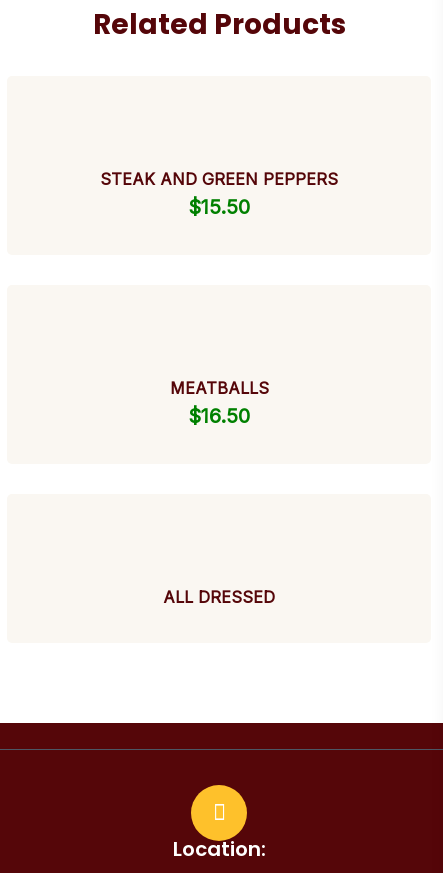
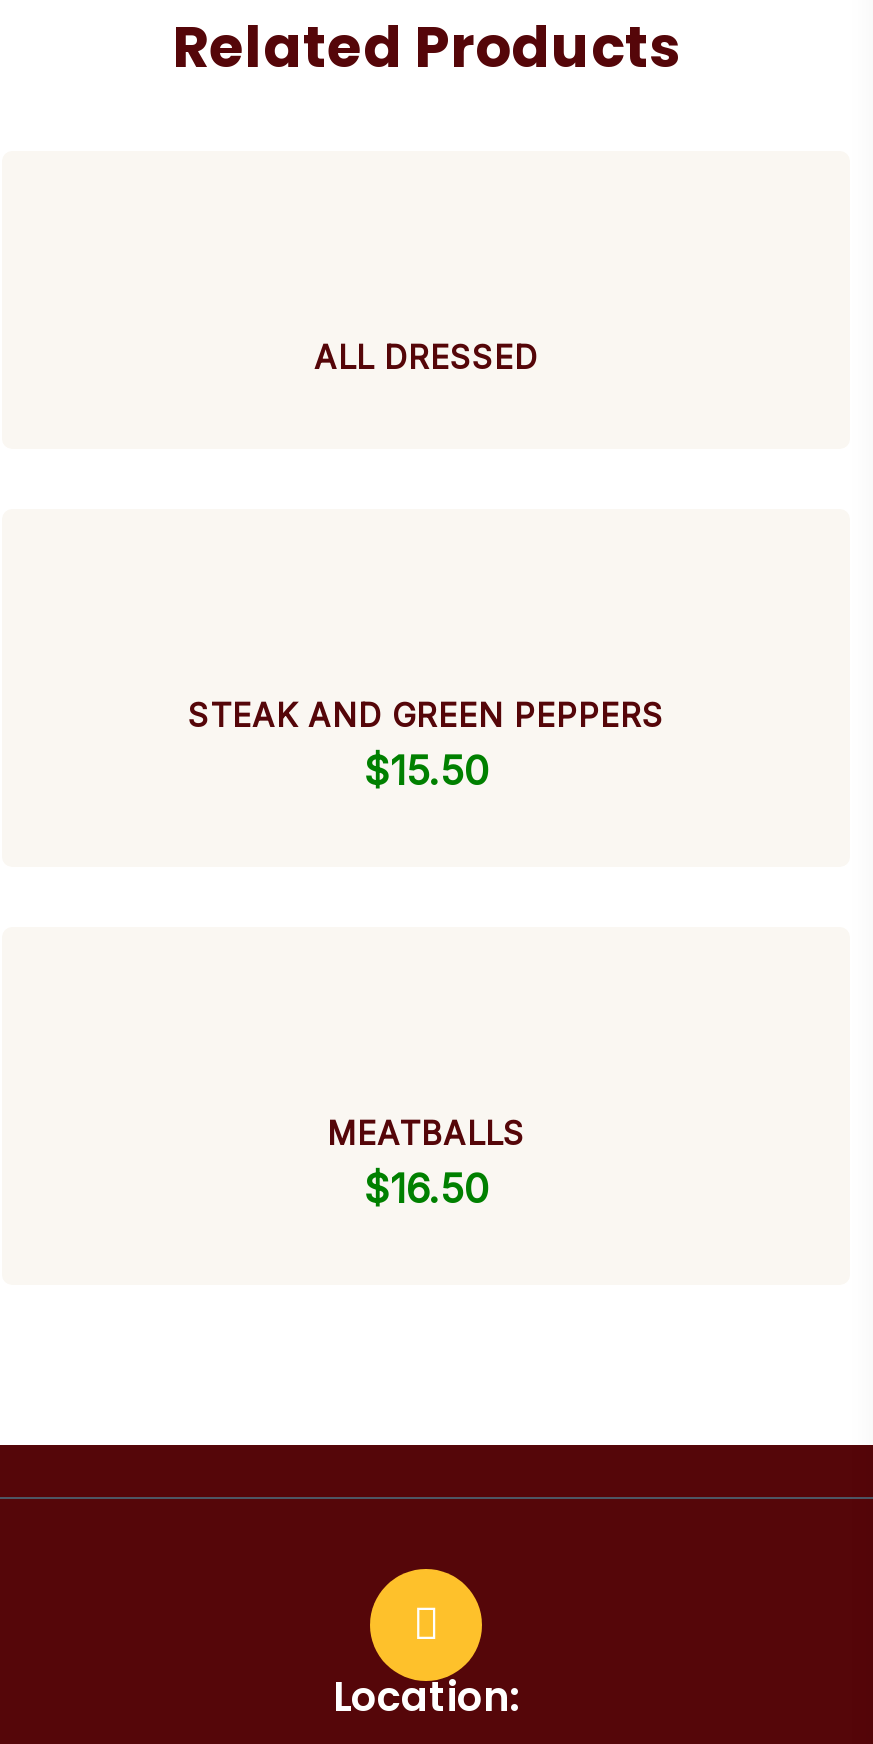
moved [100,169,338,428] -> [188,695,664,1213]: STEAK AND GREEN PEPPERS | $15.50 | MEATBALLS | $16.50
moved [163,587,275,607] -> [314,337,538,377]: ALL DRESSED

